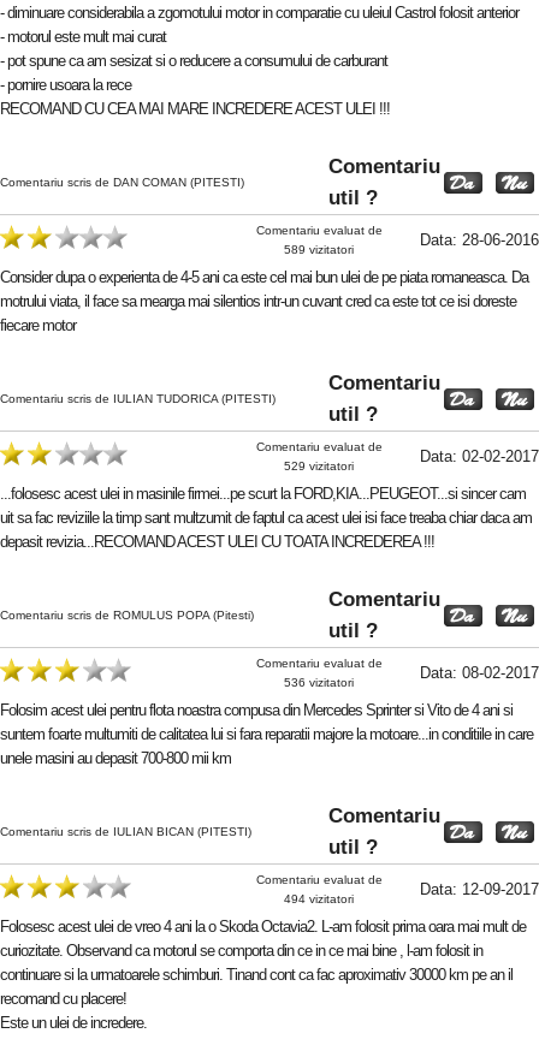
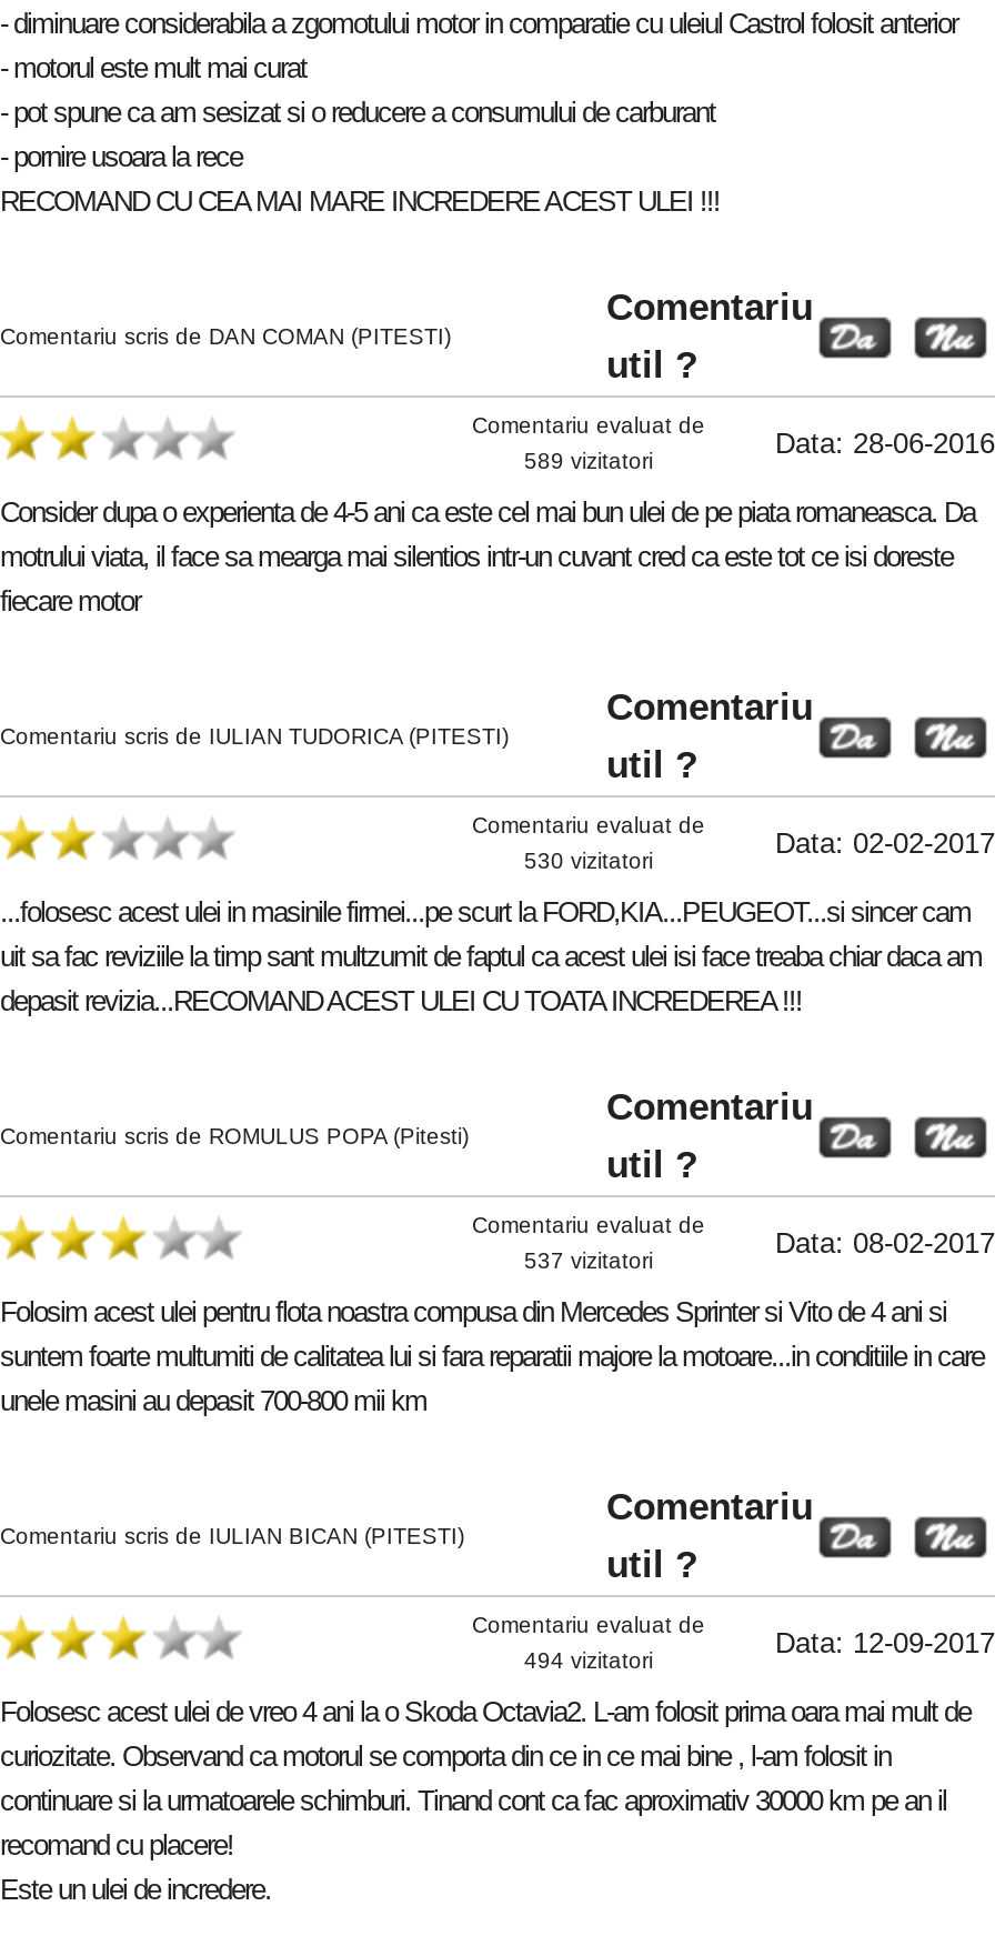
[284,459,354,472] 529 vizitatori -> [524,848,653,872] 530 vizitatori
[284,675,354,689] 536 vizitatori -> [524,1248,653,1272] 537 vizitatori

